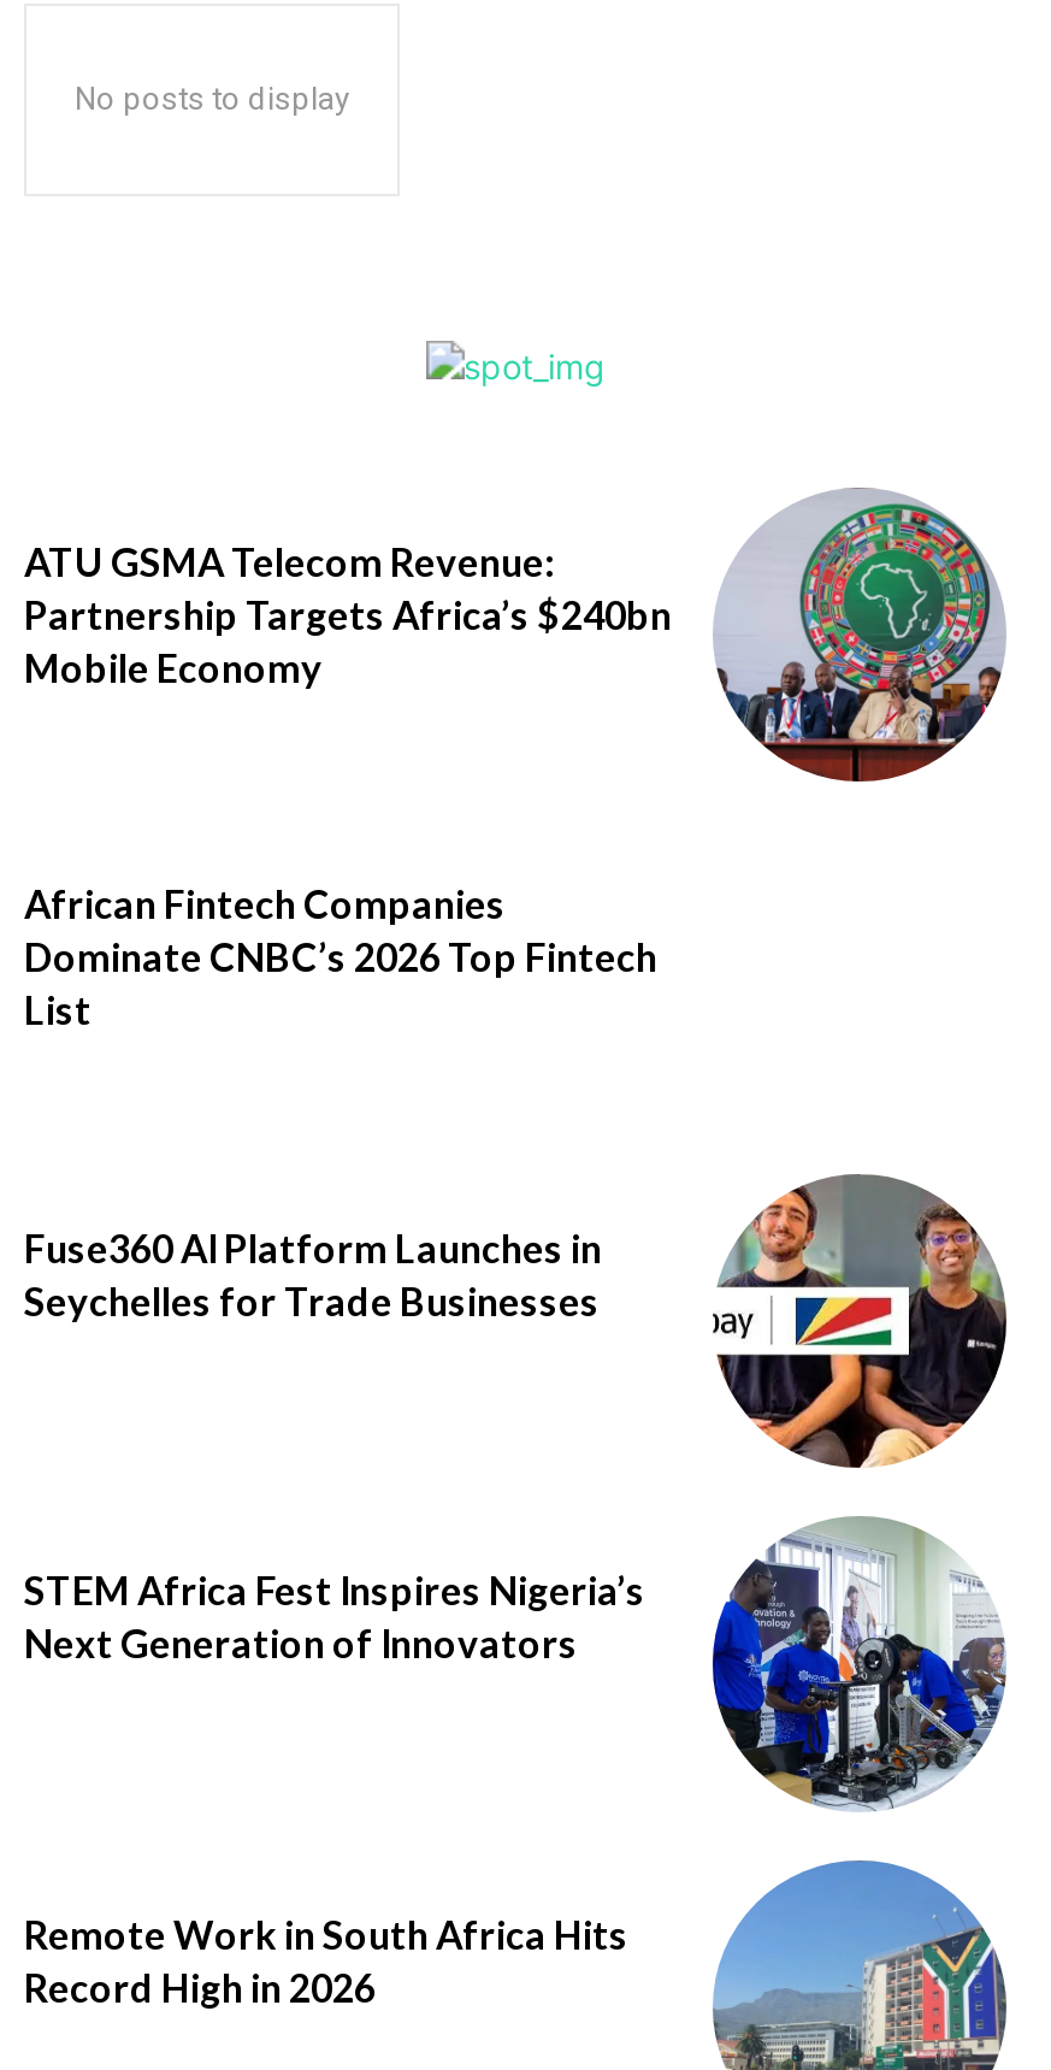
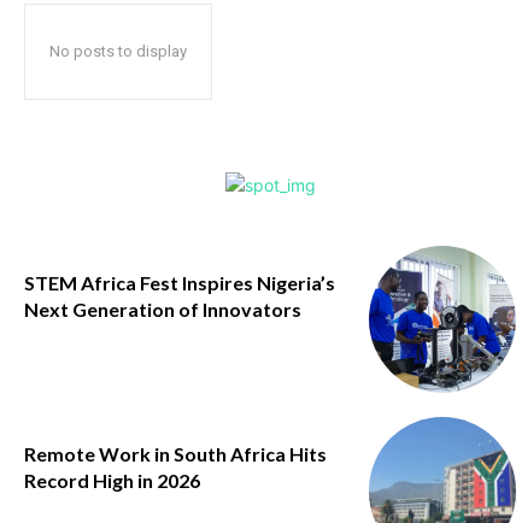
[24,493,1004,784] [image] | ATU GSMA Telecom Revenue: | Partnership Targets Africa’s $240bn | Mobile Economy -> none
[24,881,657,1033] African Fintech Companies | Dominate CNBC’s 2026 Top Fintech | List -> none
[710,1172,1009,1470] [image] -> none
[24,1224,602,1323] Fuse360 AI Platform Launches in | Seychelles for Trade Businesses -> none

